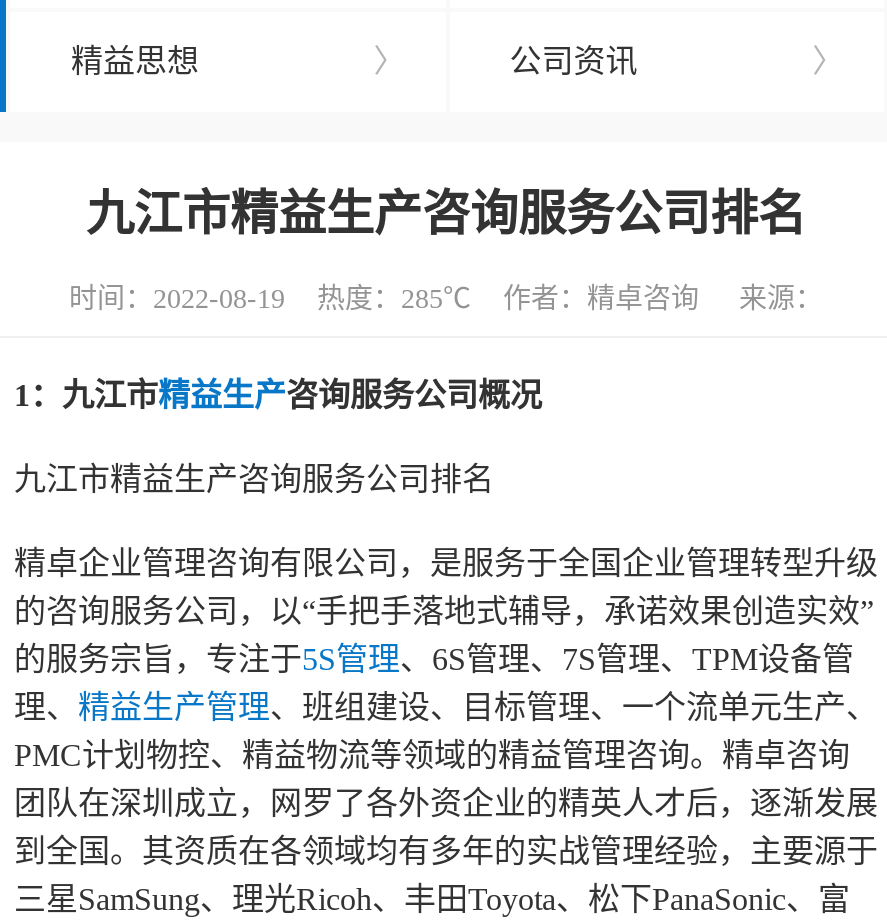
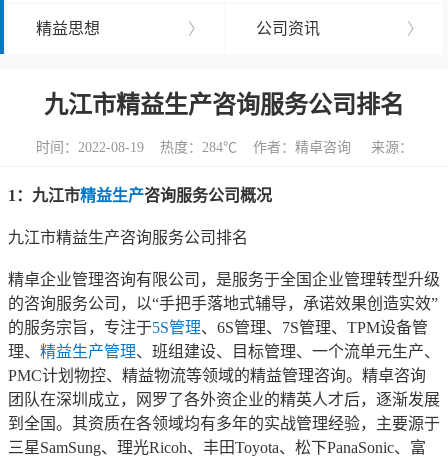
[69,283,823,313] 时间：2022-08-19 热度：285℃ 作者：精卓咨询 来源： -> [35,140,412,155] 时间：2022-08-19 热度：284℃ 作者：精卓咨询 来源：

